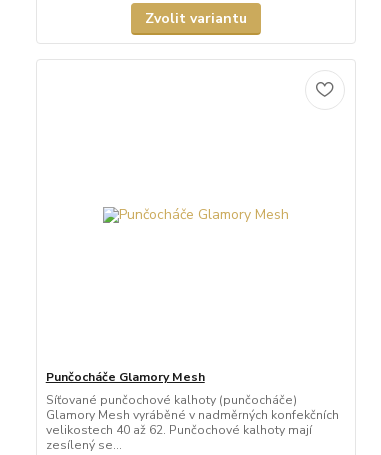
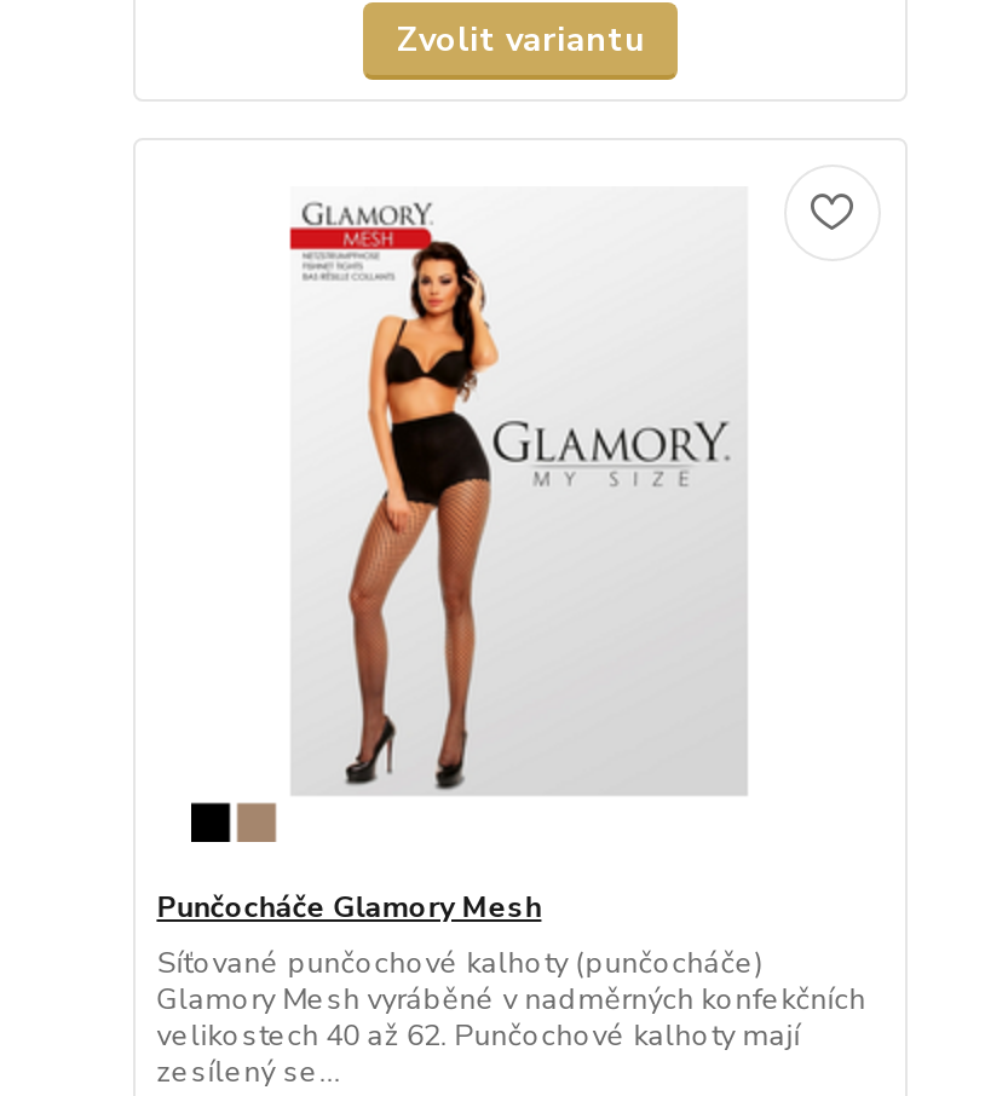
none -> [189,201,748,844] [image]

